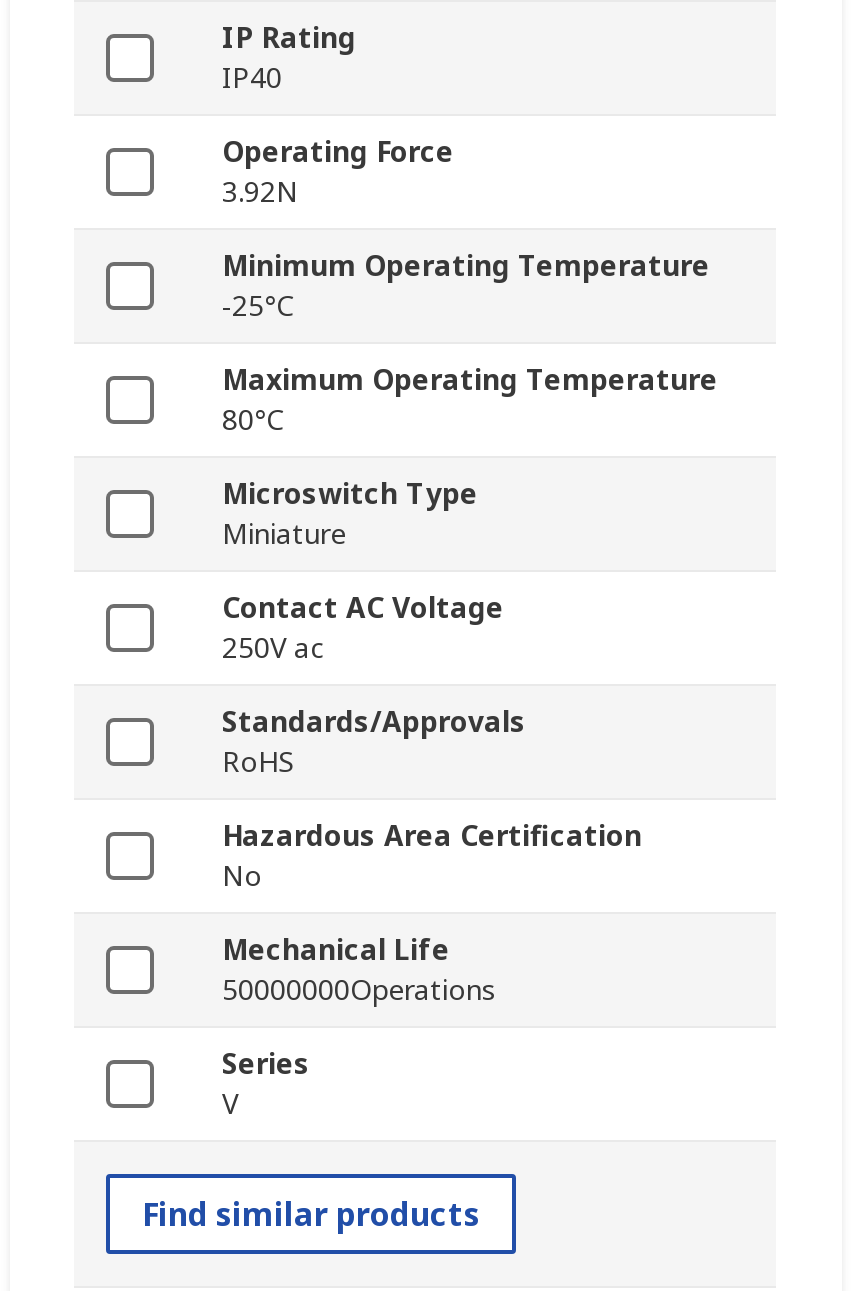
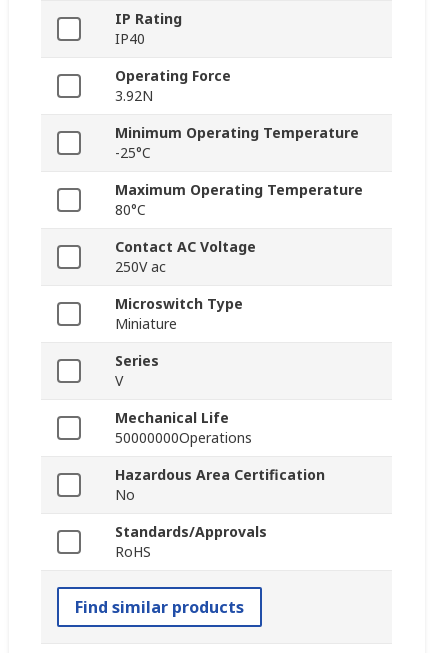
moved [222,475,478,553] -> [115,294,243,333]: Microswitch Type | Miniature
moved [222,589,504,667] -> [115,237,256,276]: Contact AC Voltage | 250V ac
moved [222,703,642,1009] -> [115,408,325,561]: Mechanical Life | 50000000Operations | Hazardous Area Certification | No | Standards/Approvals | RoHS
moved [222,1045,310,1123] -> [115,351,159,390]: Series | V

